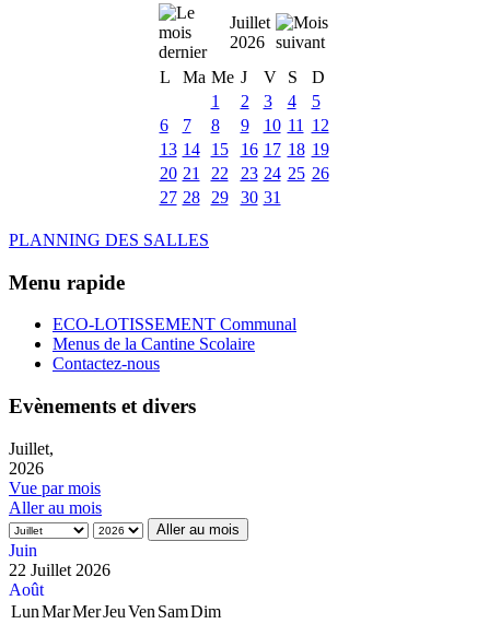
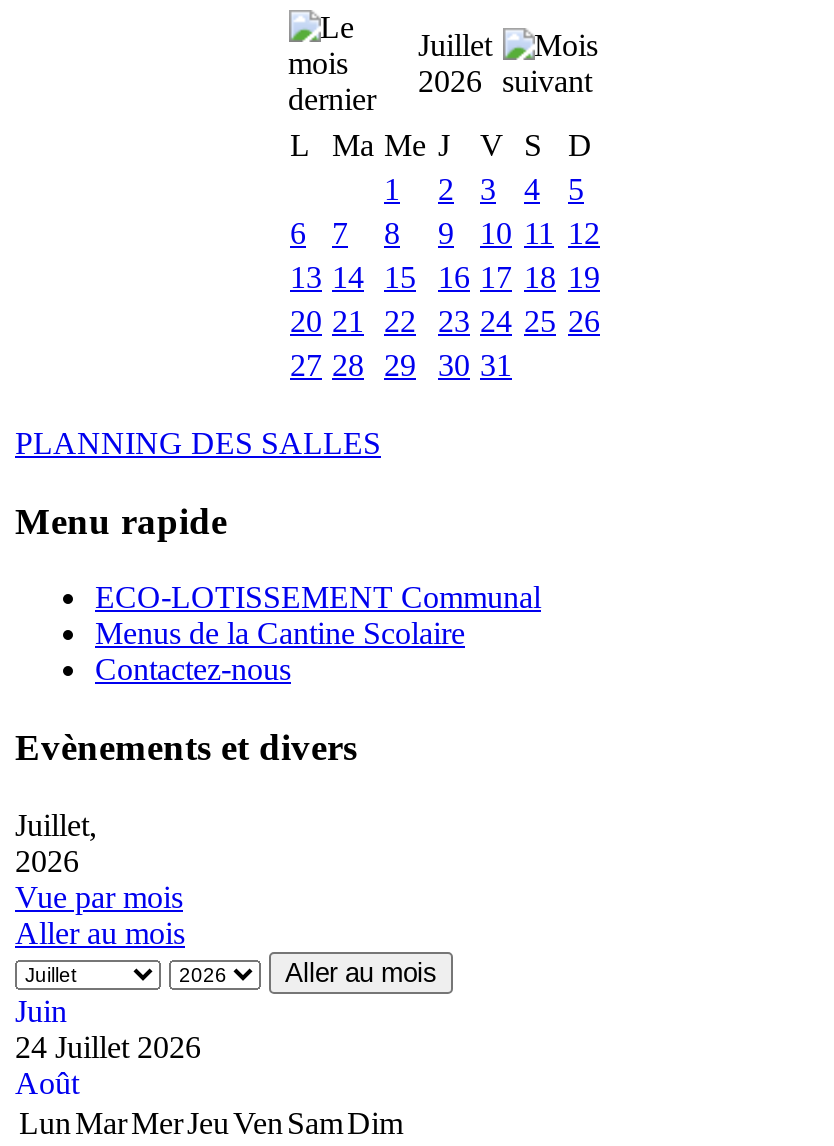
[9,560,110,579] 22 Juillet 2026 -> [15,1030,201,1064] 24 Juillet 2026

